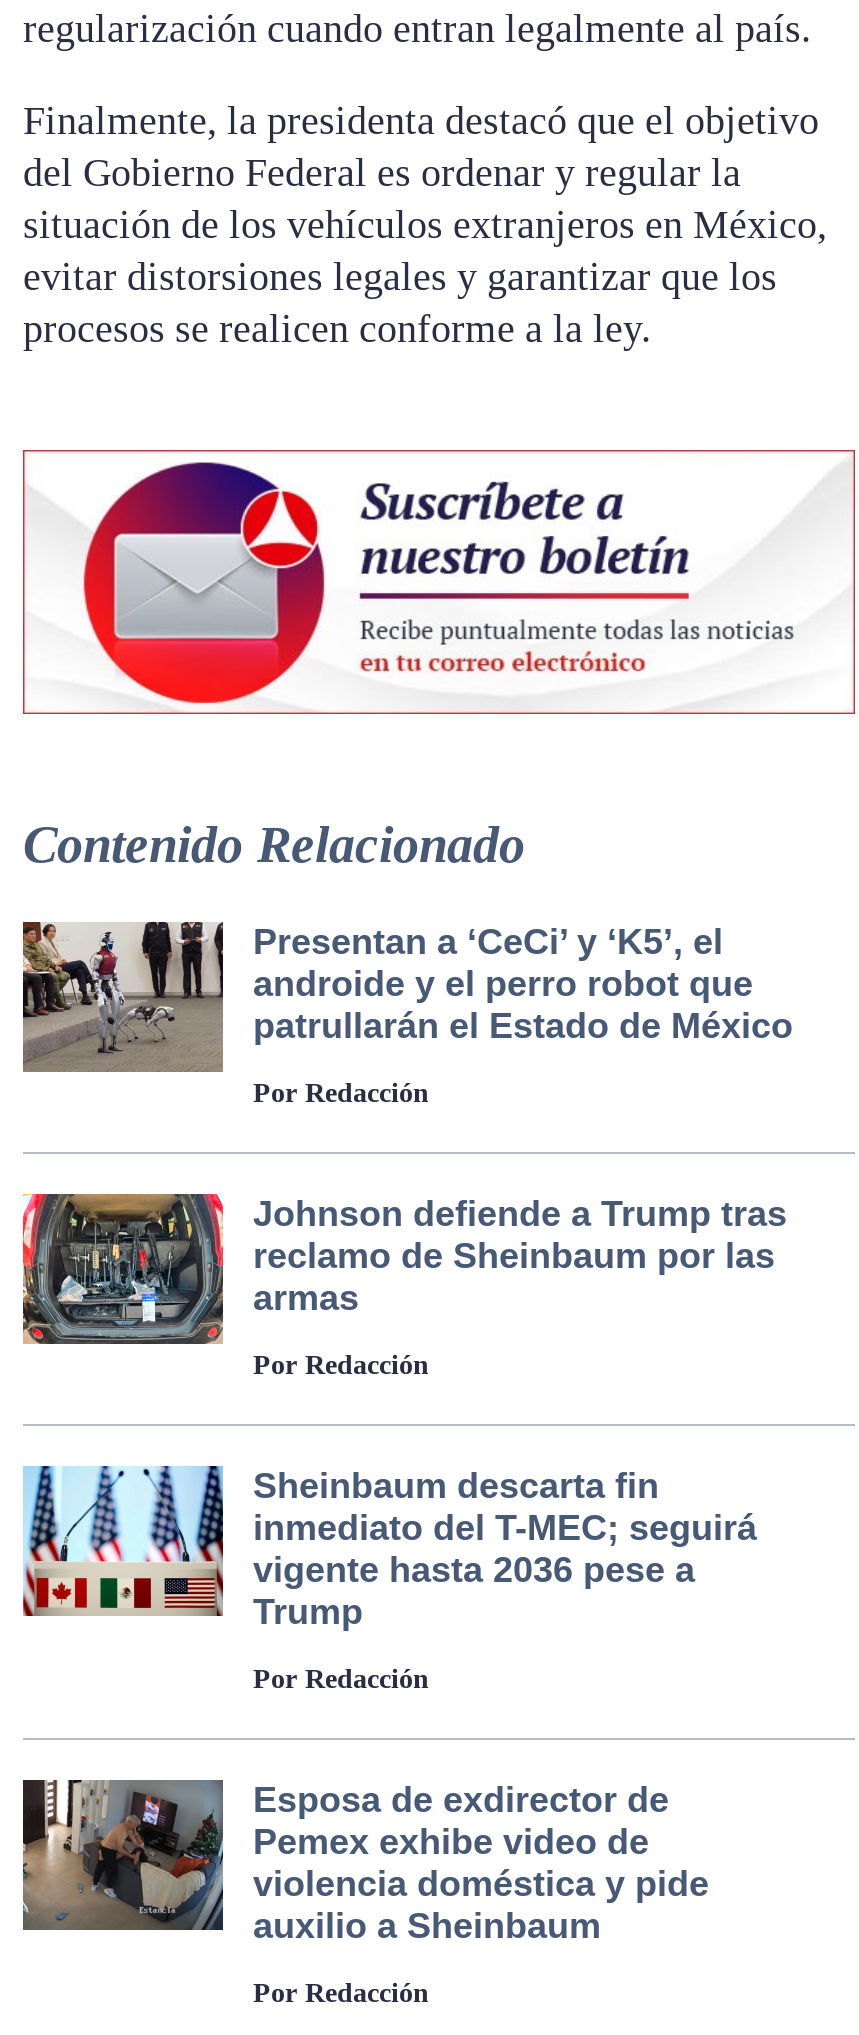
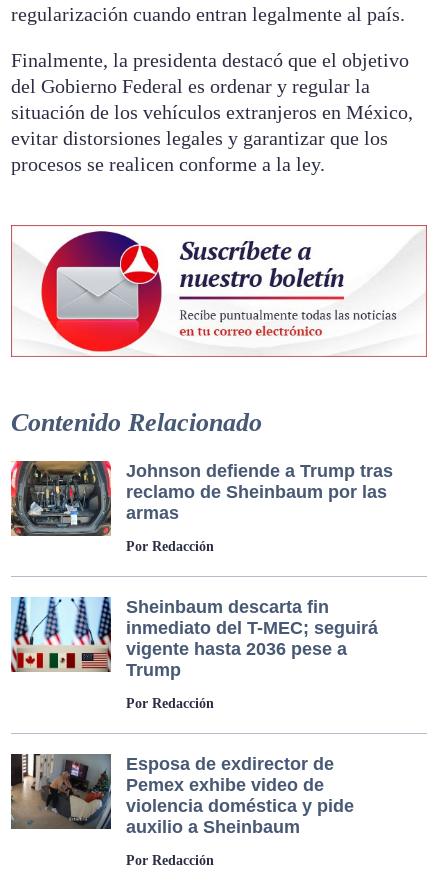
[21,920,793,1108] [image] | Presentan a ‘CeCi’ y ‘K5’, el | androide y el perro robot que | patrullarán el Estado de México | Por Redacción -> none

